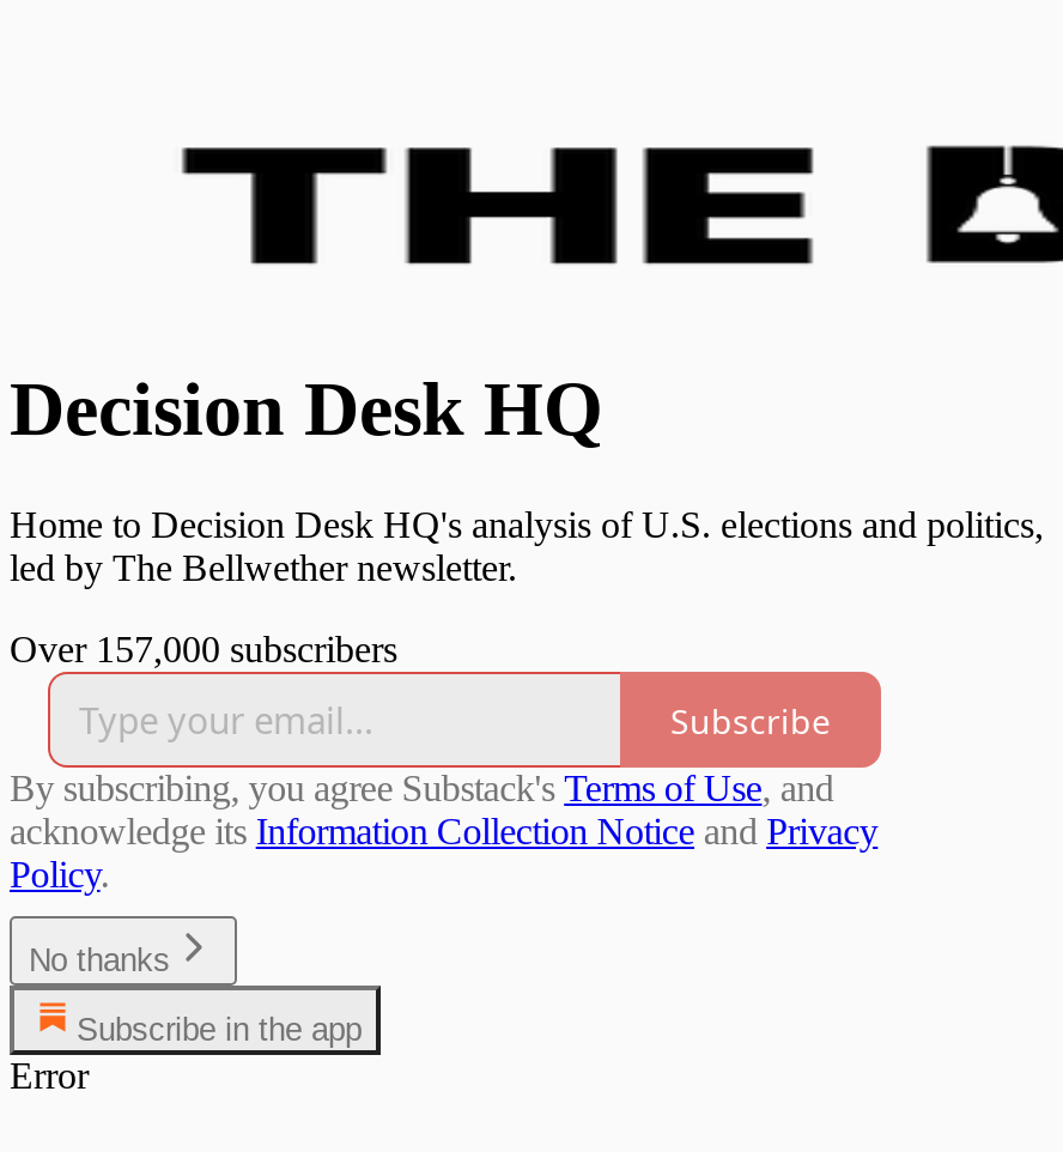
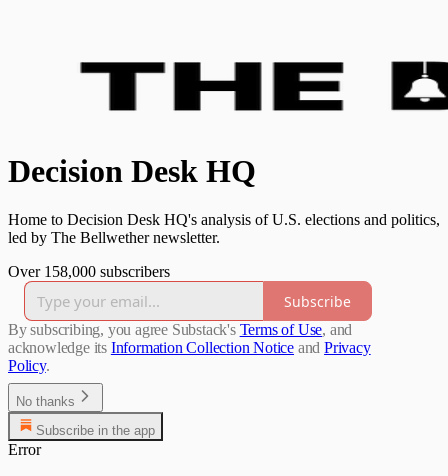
[10,630,397,670] Over 157,000 subscribers -> [8,263,170,280] Over 158,000 subscribers

